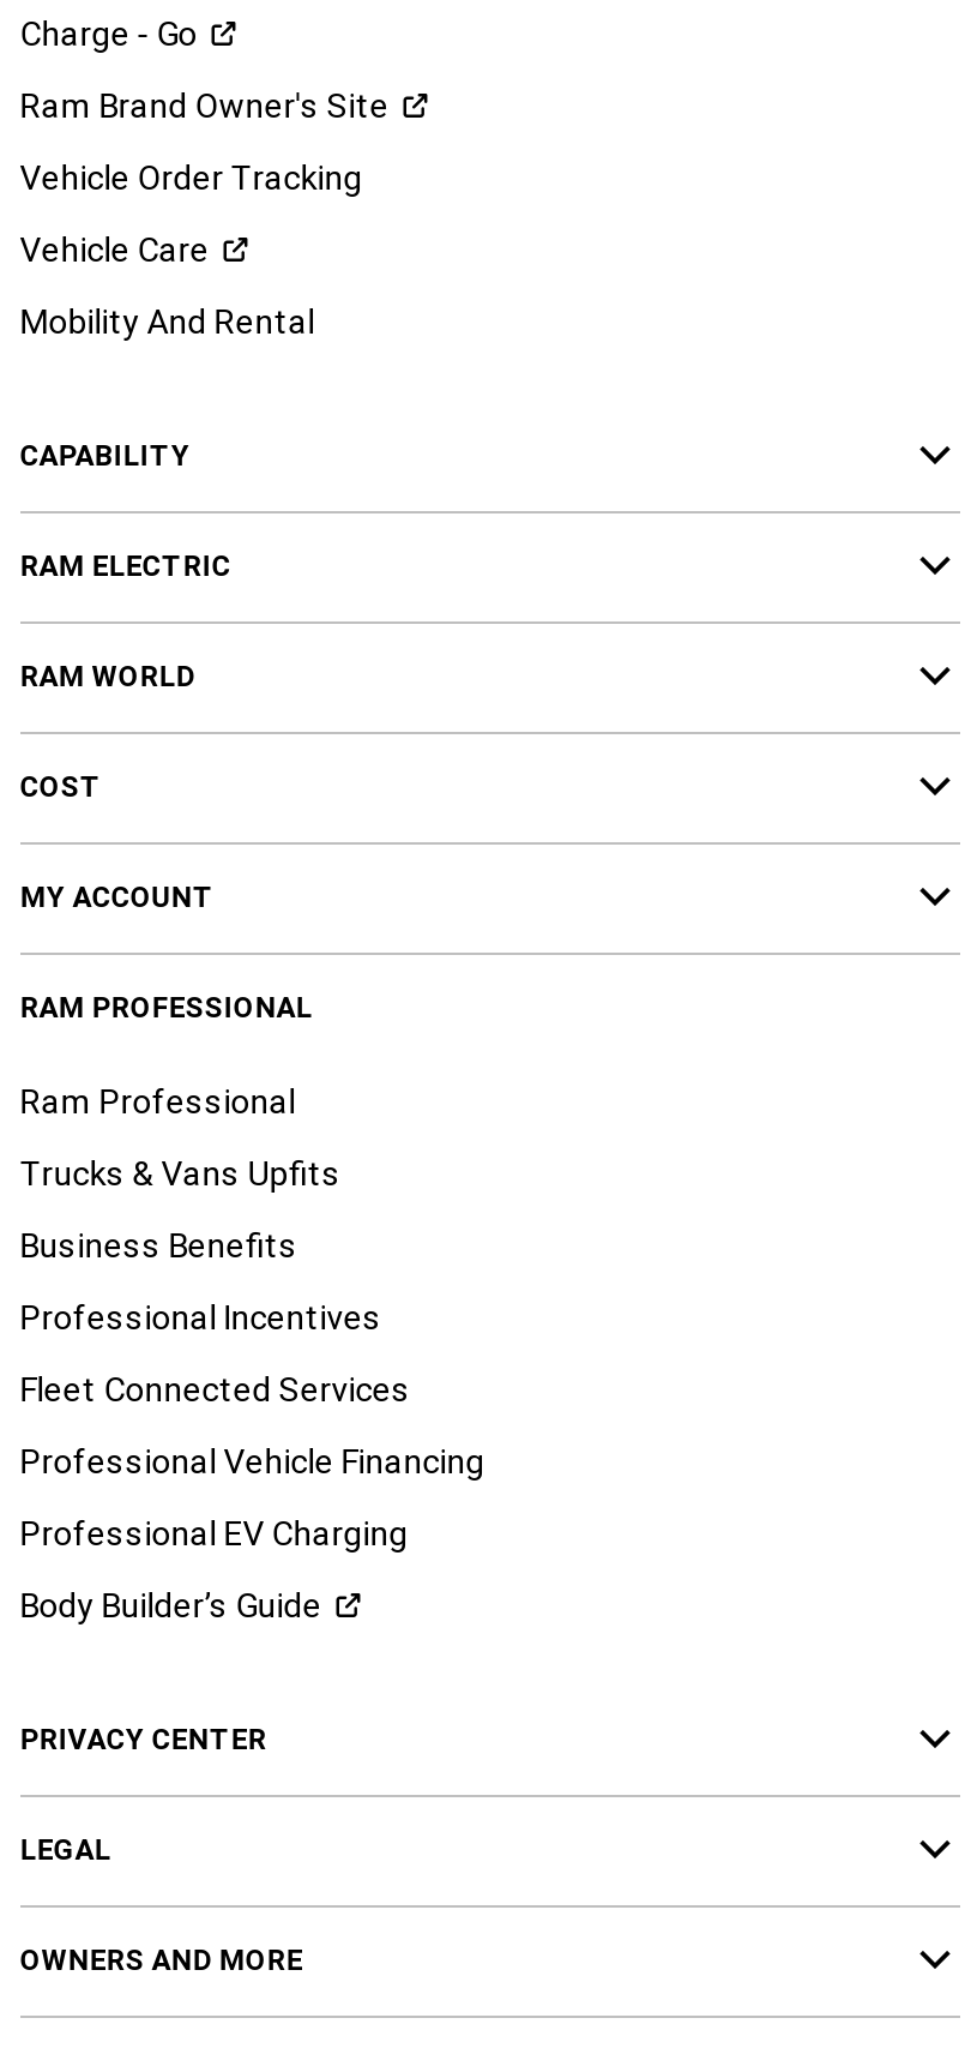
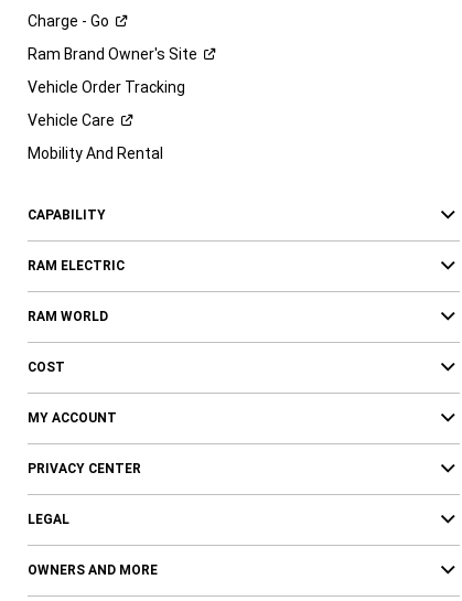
[20,991,485,1624] RAM PROFESSIONAL | Ram Professional | Trucks & Vans Upfits | Business Benefits | Professional Incentives | Fleet Connected Services | Professional Vehicle Financing | Professional EV Charging | Body Builder’s Guide -> none

